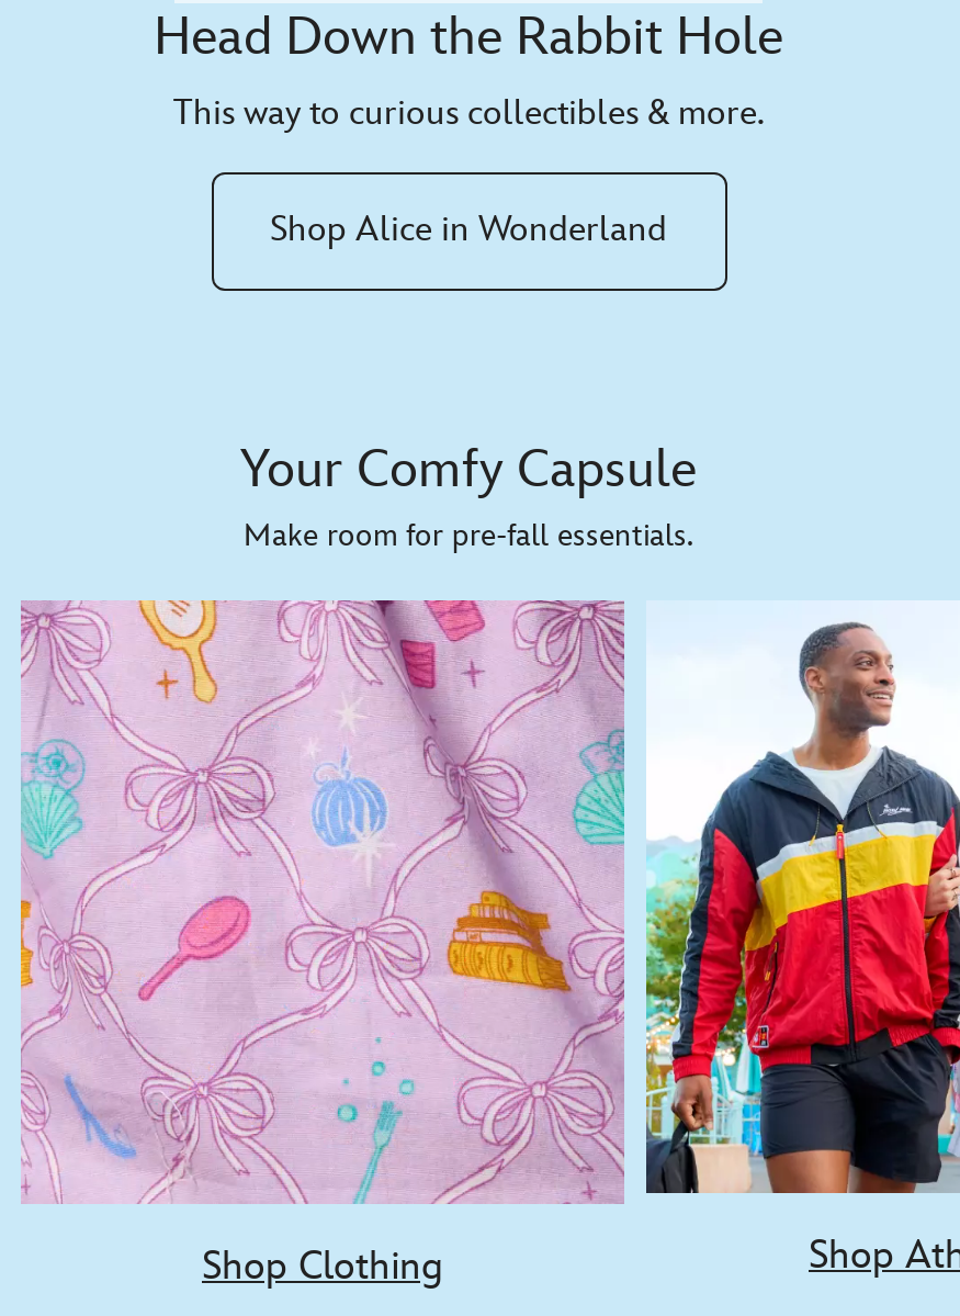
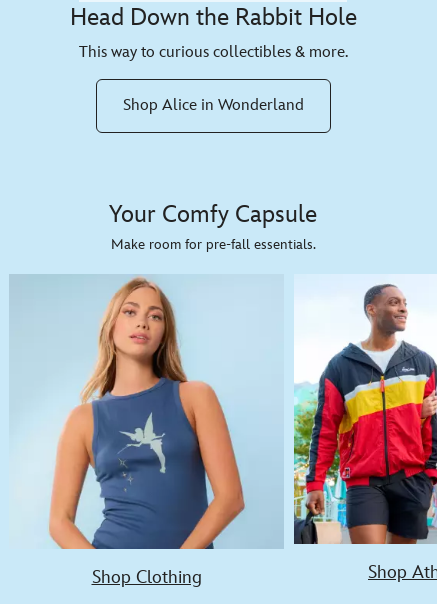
[19,597,626,1205] [image] -> [9,273,284,550] [image]

